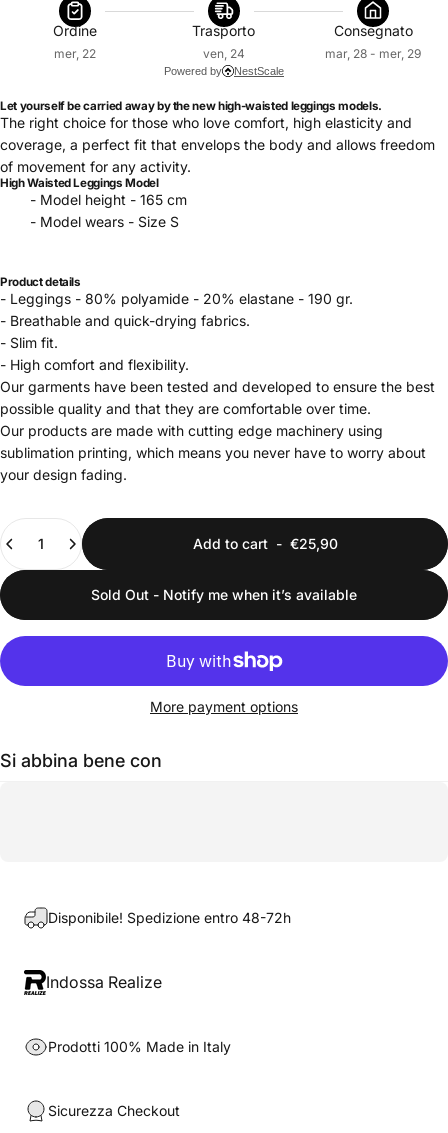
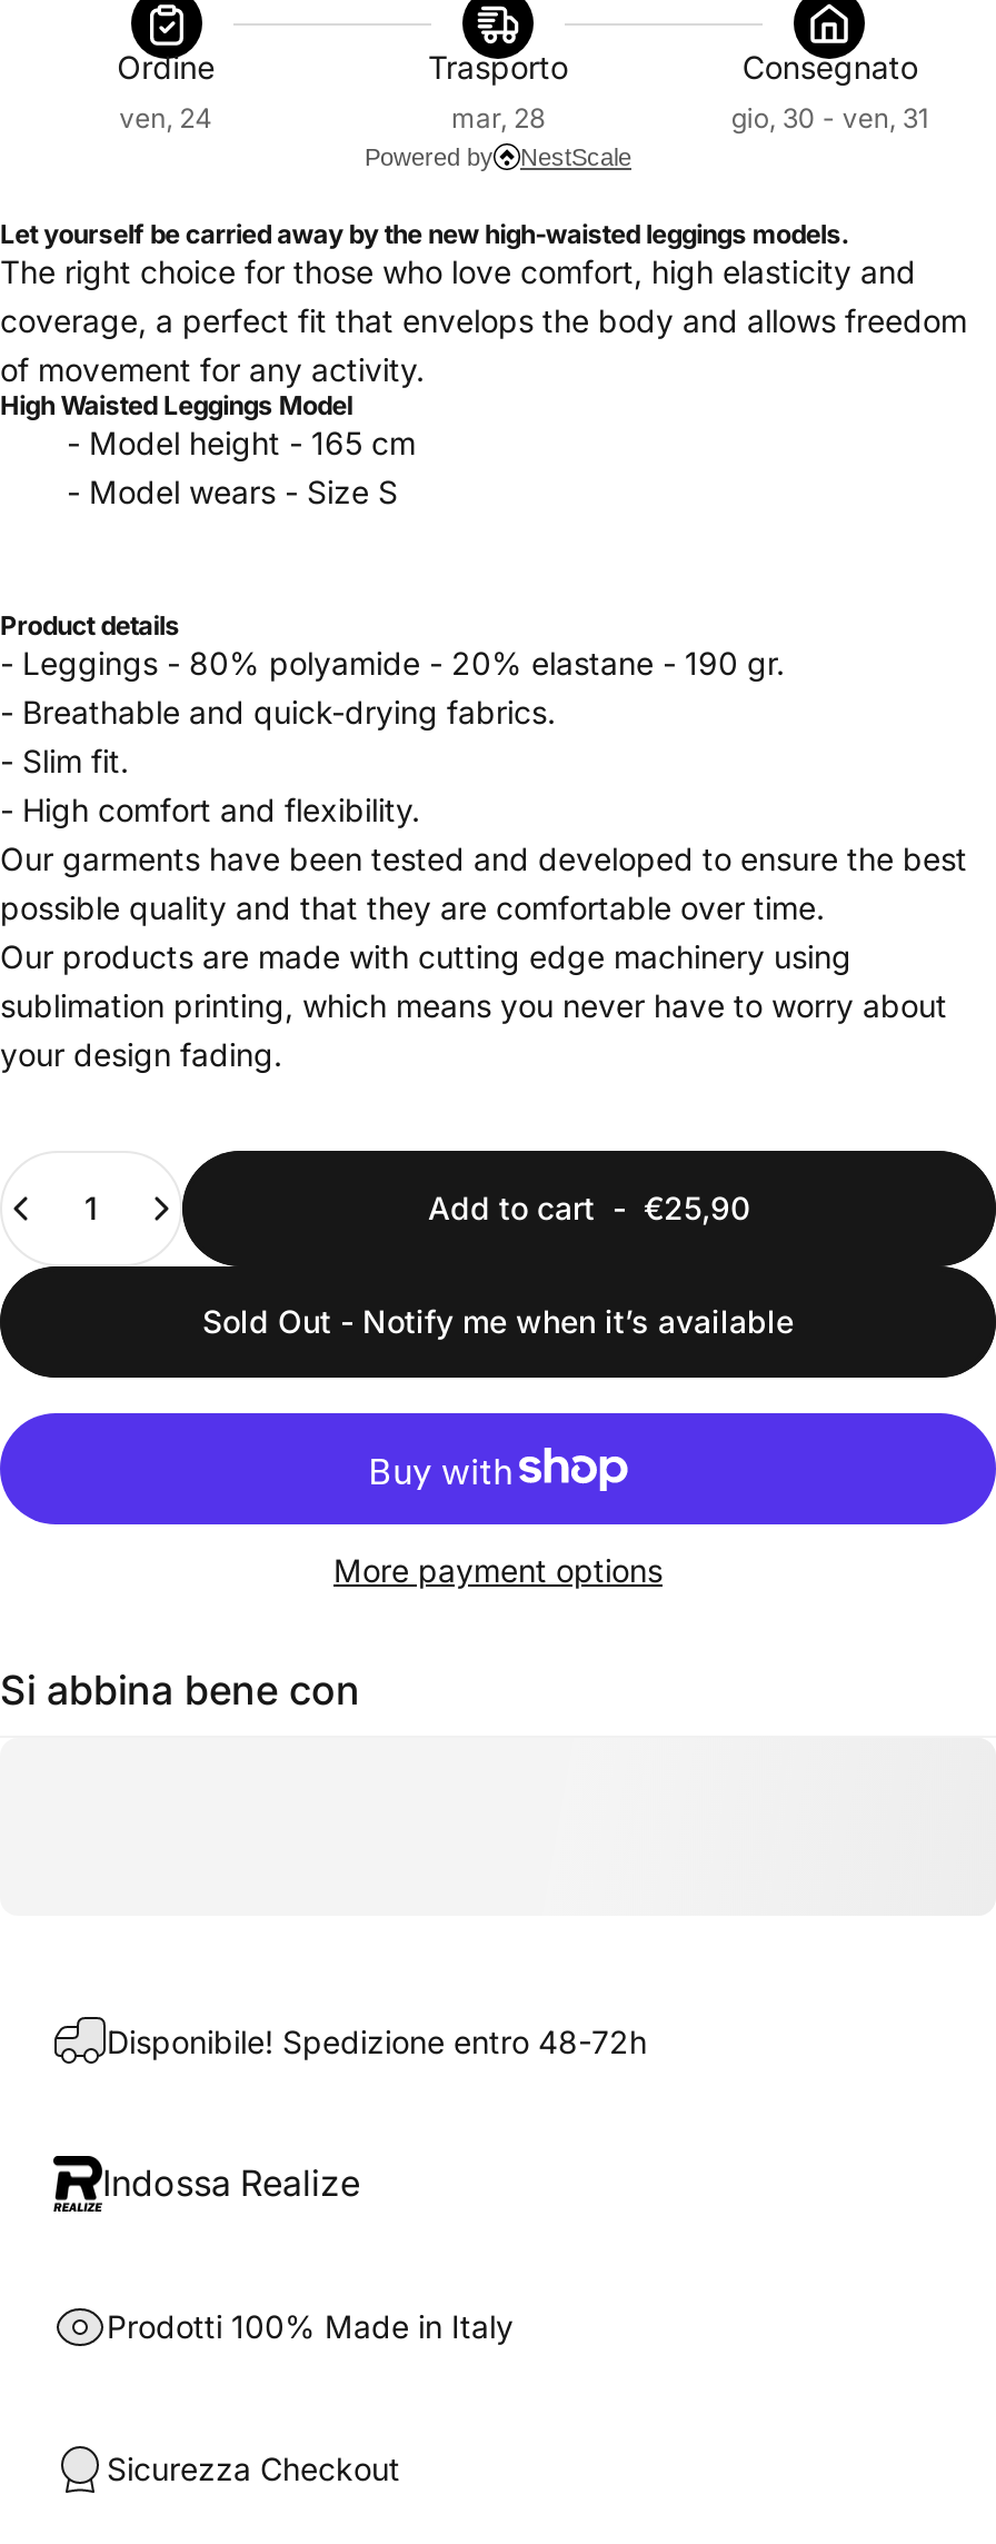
[54,46,96,61] mer, 22 -> [119,102,213,135] ven, 24
[203,46,245,61] ven, 24 -> [451,102,545,135] mar, 28
[325,46,421,61] mar, 28 - mer, 29 -> [731,102,929,135] gio, 30 - ven, 31

